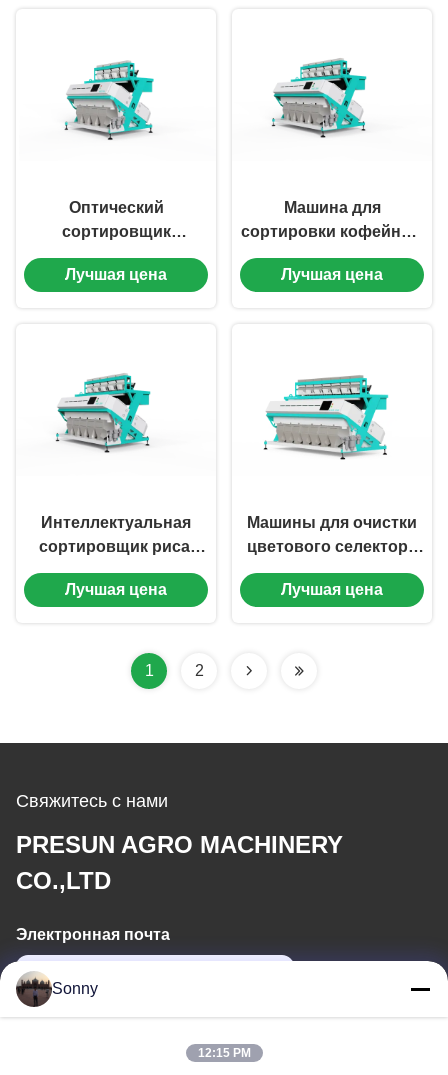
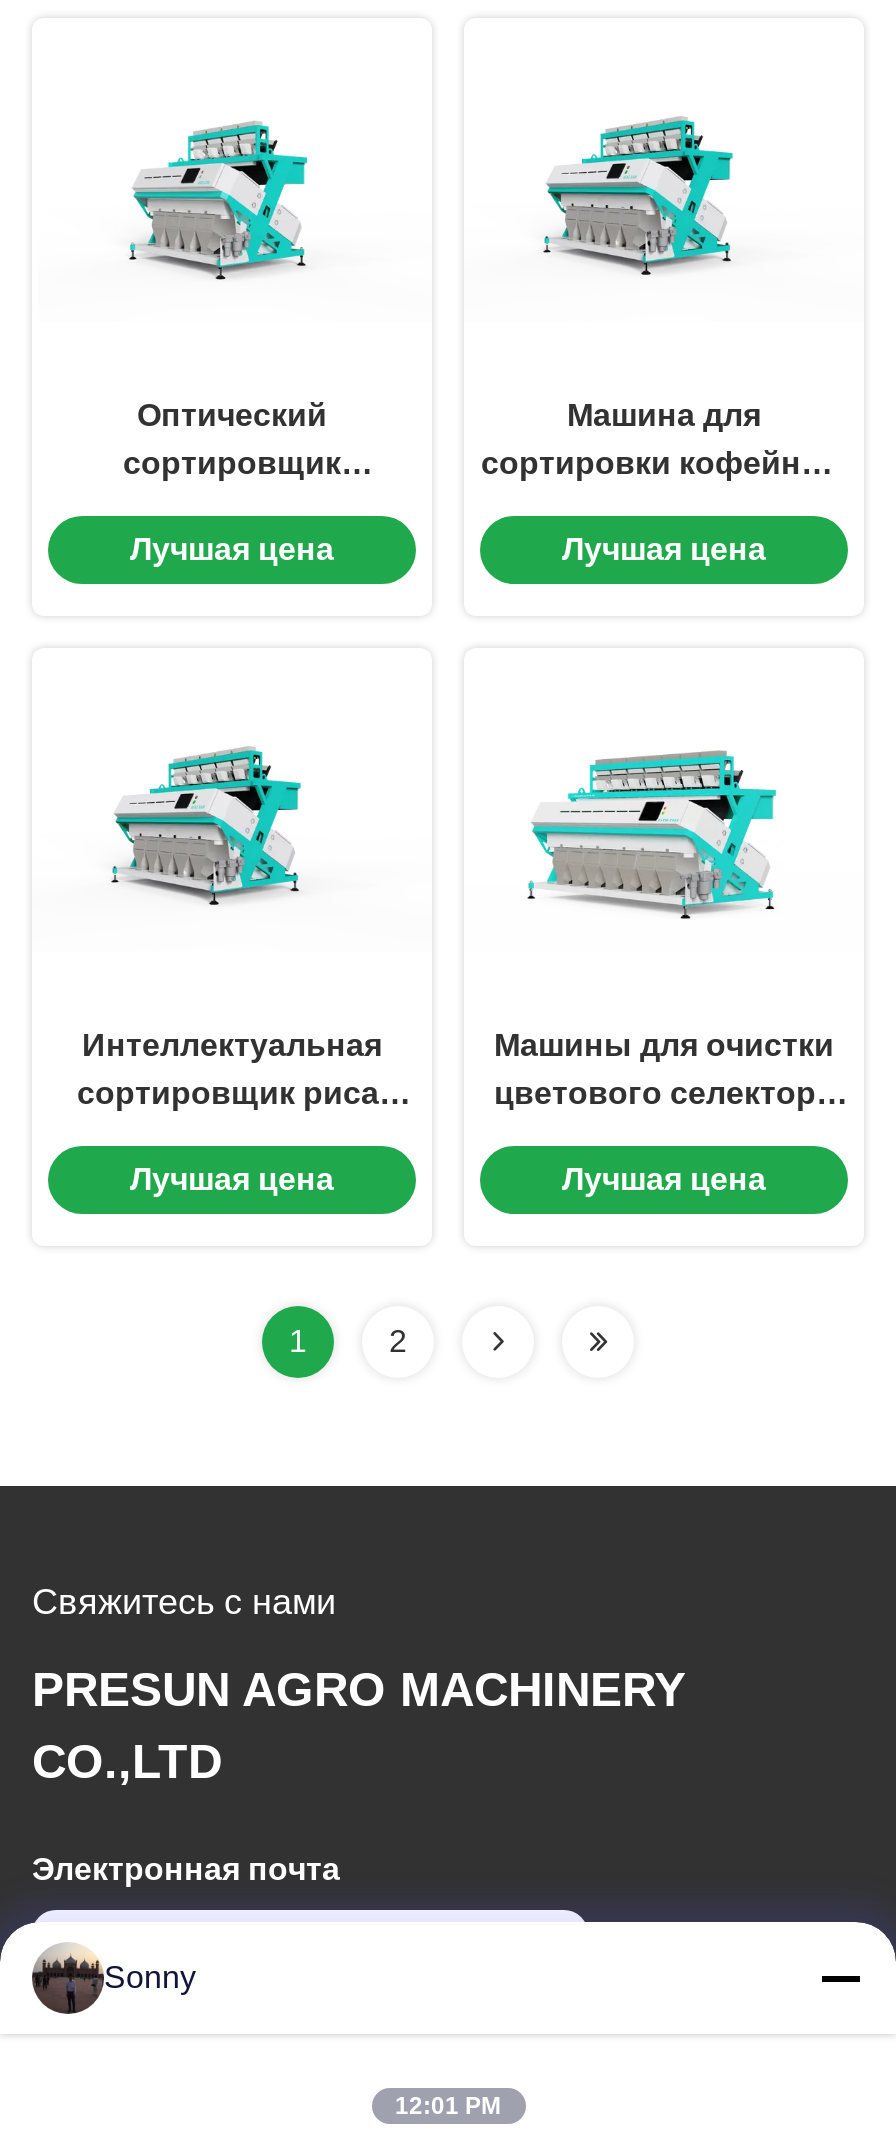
[197,1046,250,1060] 12:15 PM -> [395,2092,501,2120] 12:01 PM

